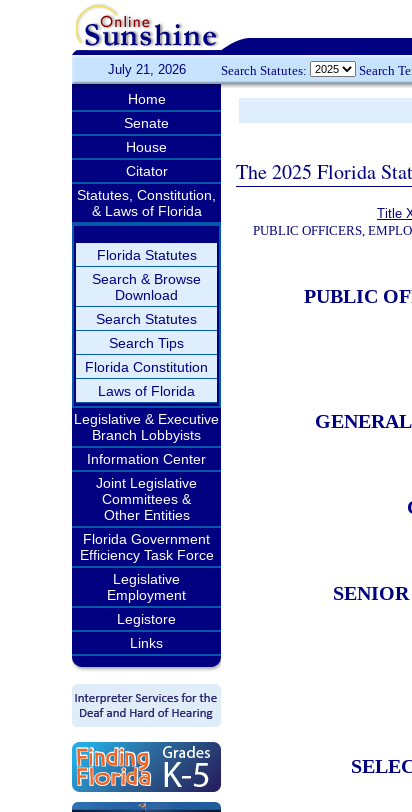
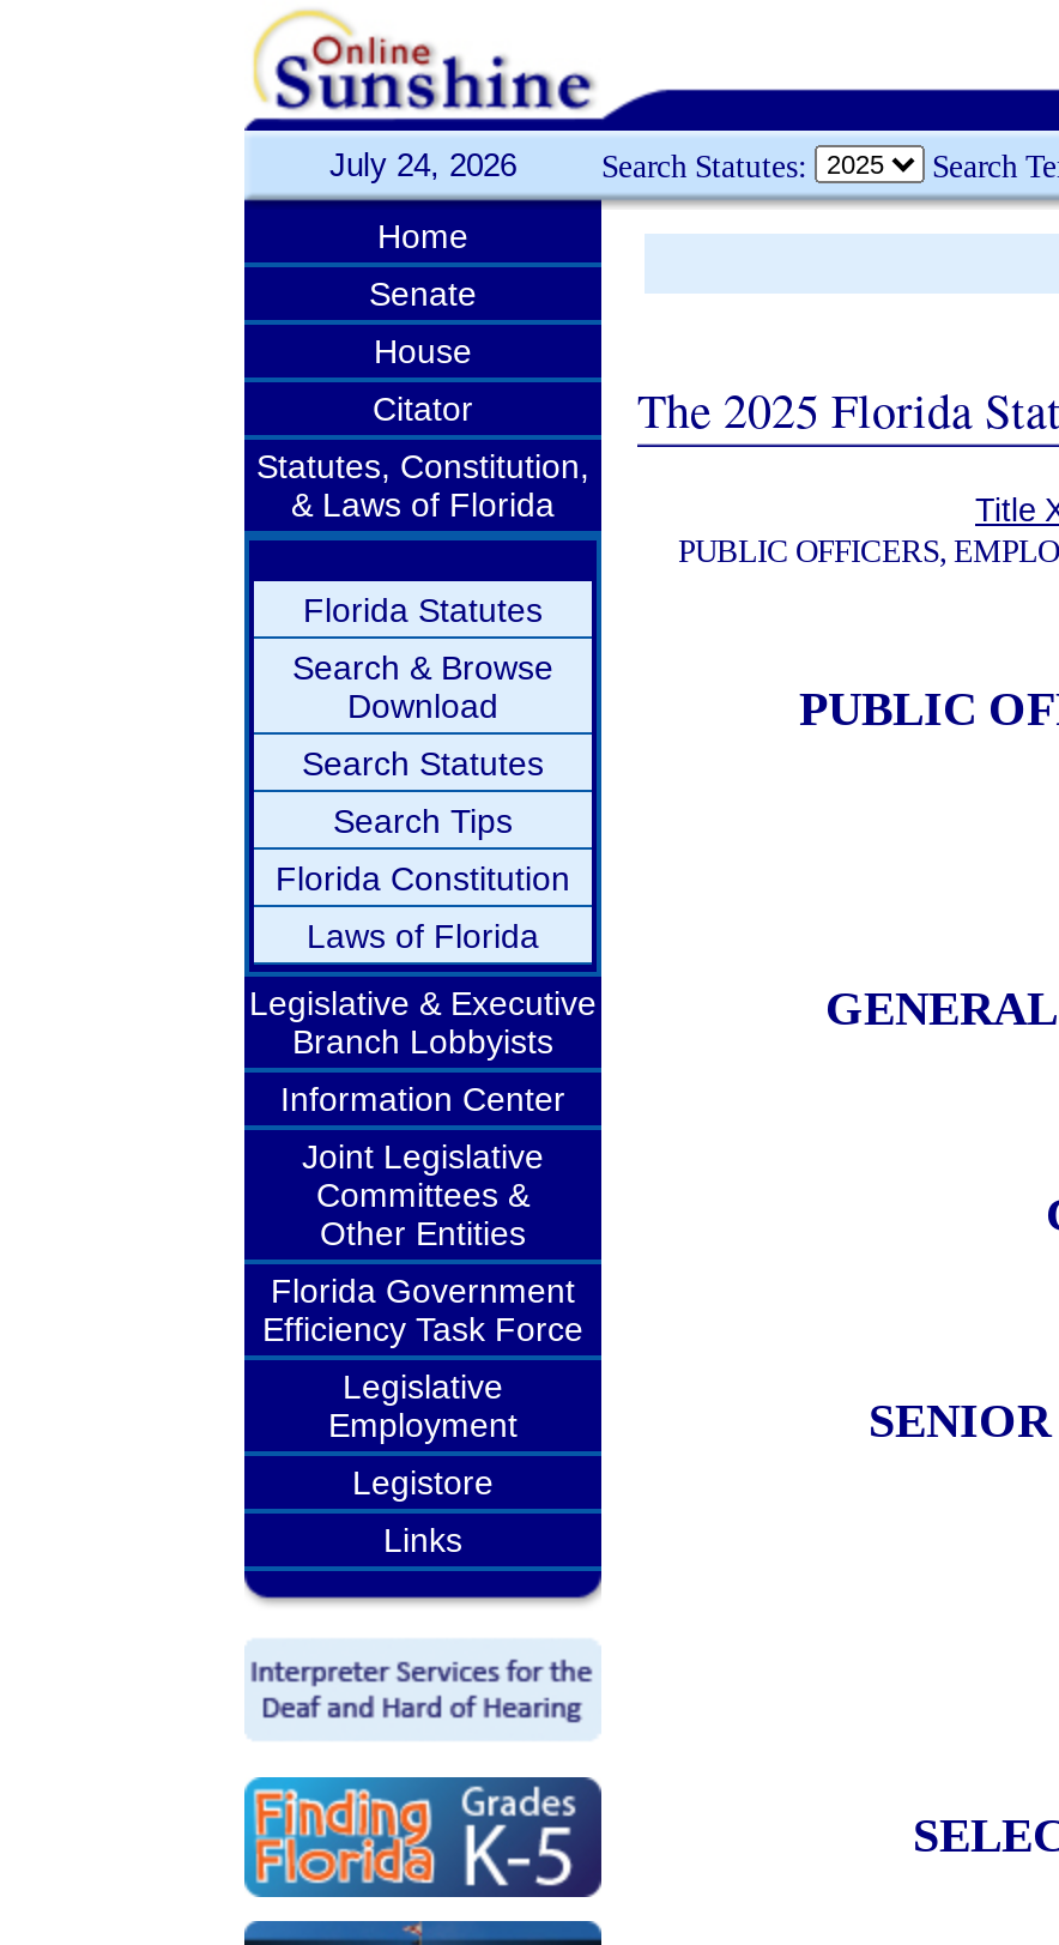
[107,62,185,77] July 21, 2026 -> [329,147,516,183] July 24, 2026

